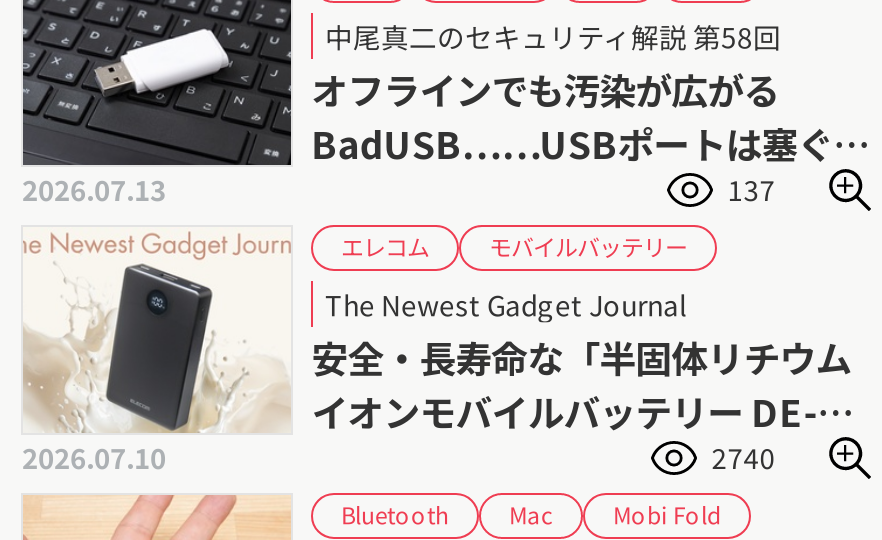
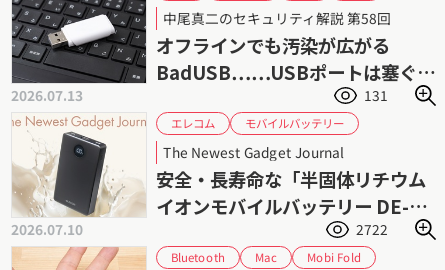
[728,169,776,209] 137 -> [364,85,388,105] 131
[712,437,776,477] 2740 -> [356,219,388,239] 2722

